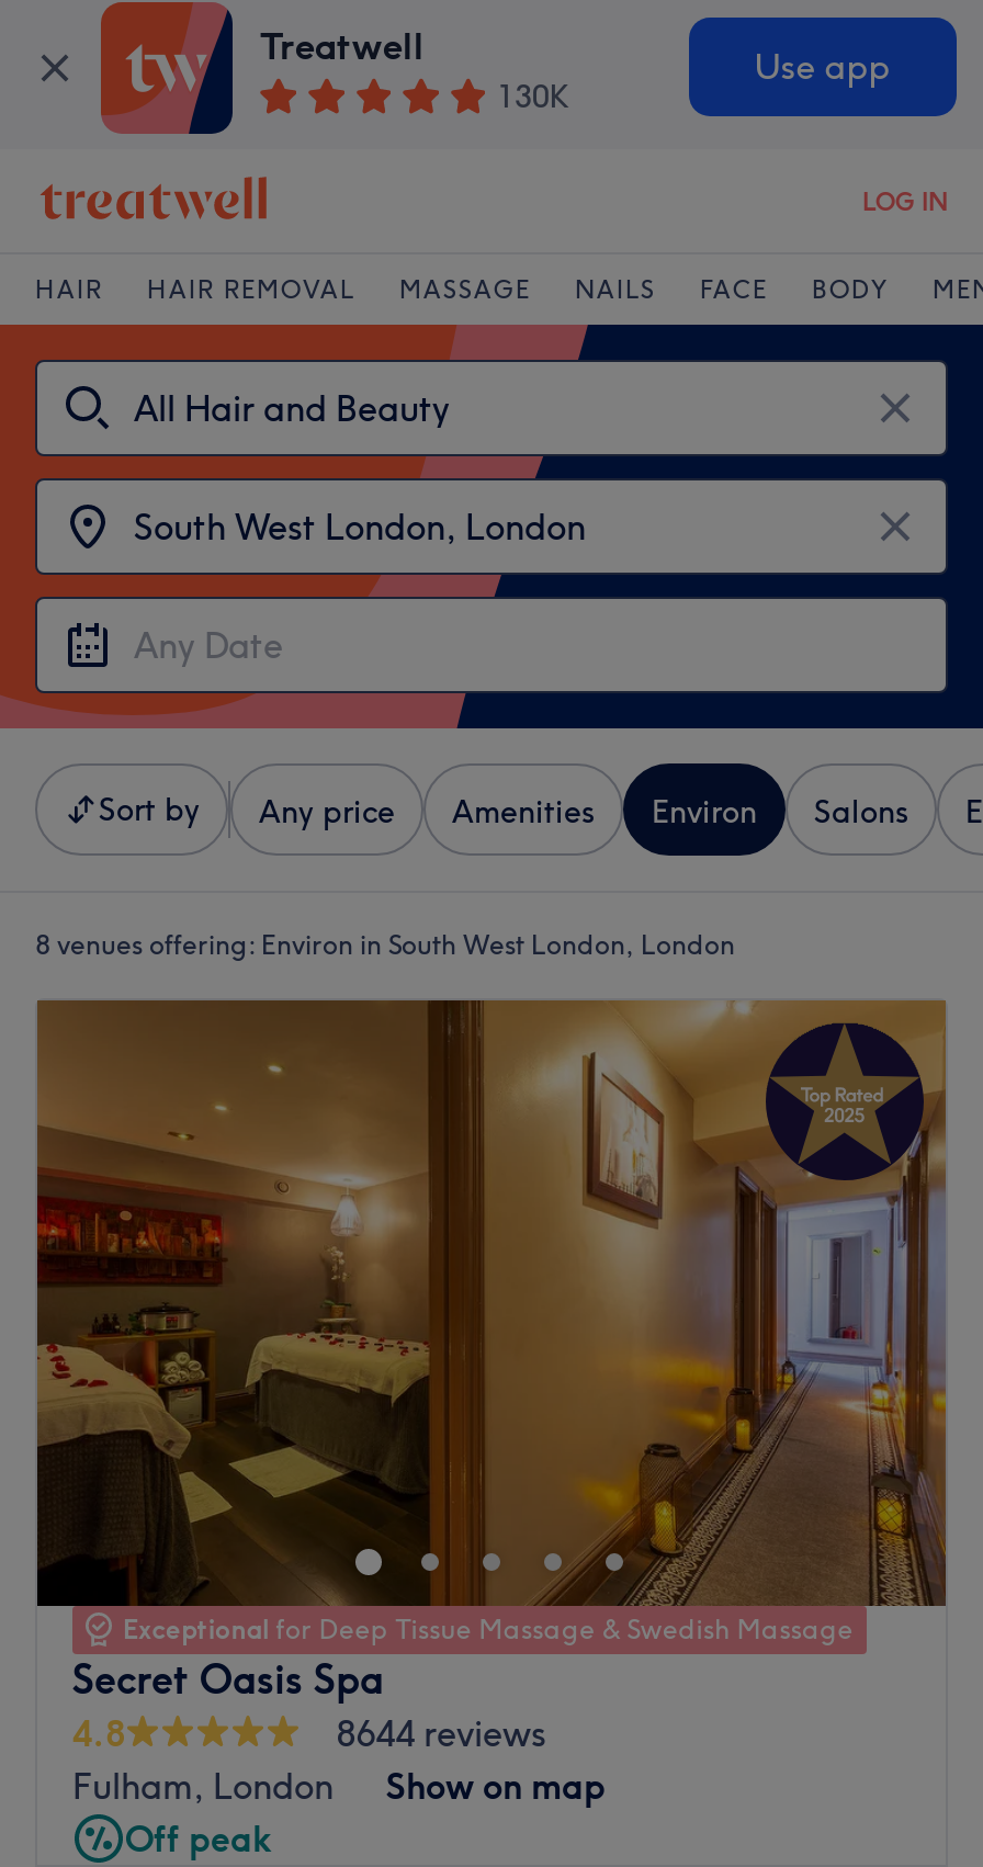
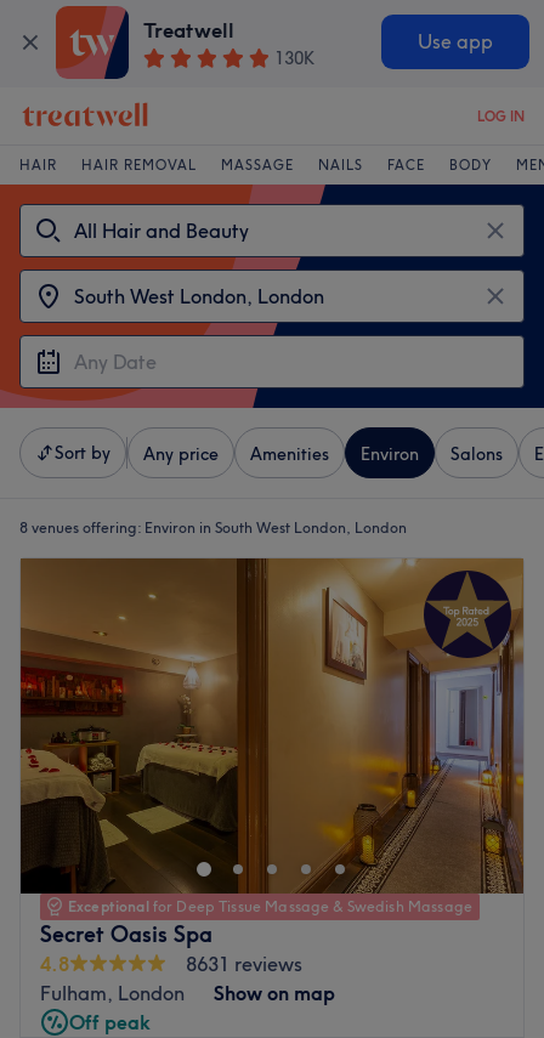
[336,1711,546,1755] 8644 reviews -> [186,952,302,976] 8631 reviews

